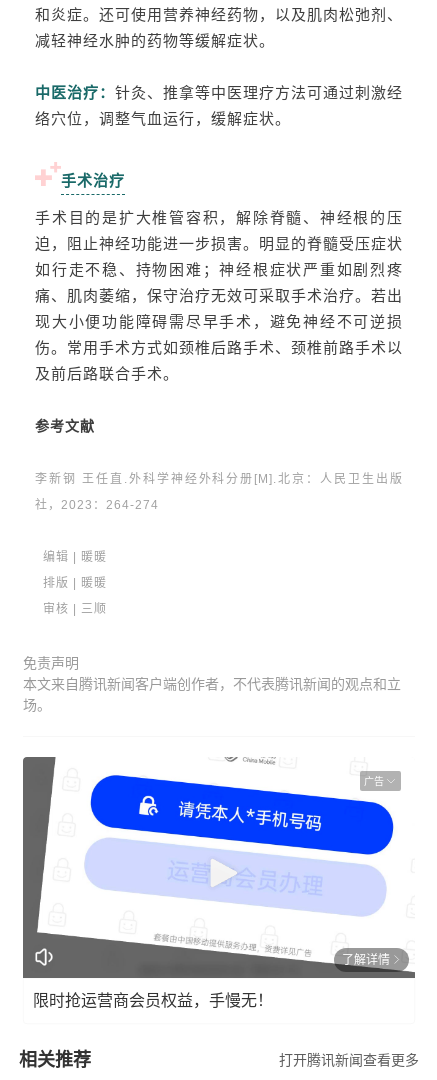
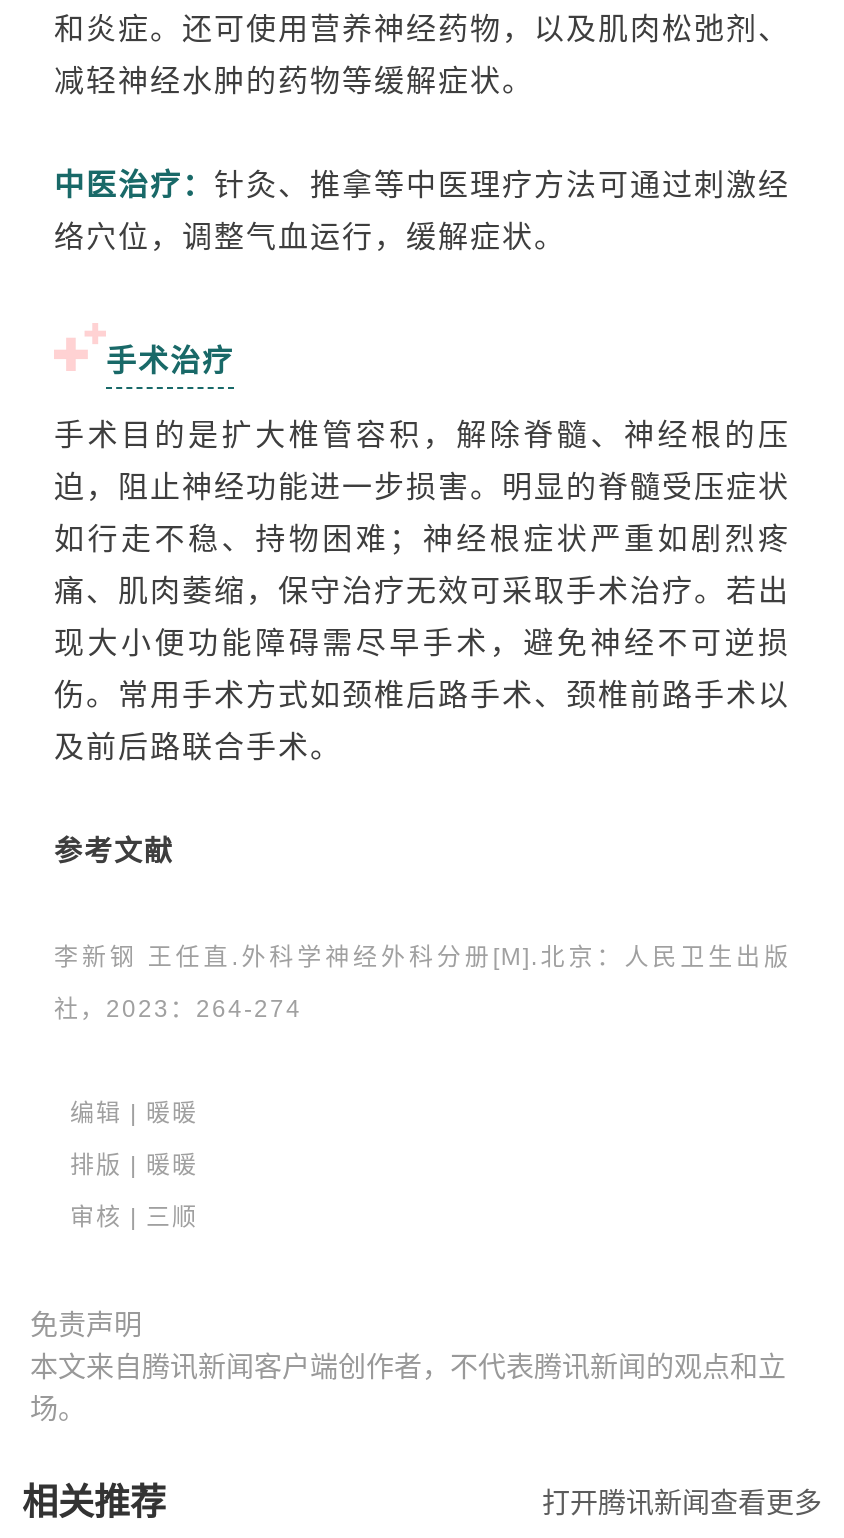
[22,756,416,979] [image] | 广告 -> none
[33,953,390,1009] 了解详情 | 限时抢运营商会员权益，手慢无！ -> none

